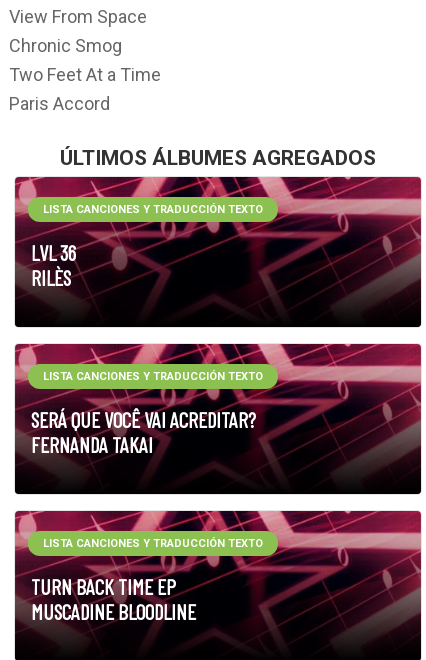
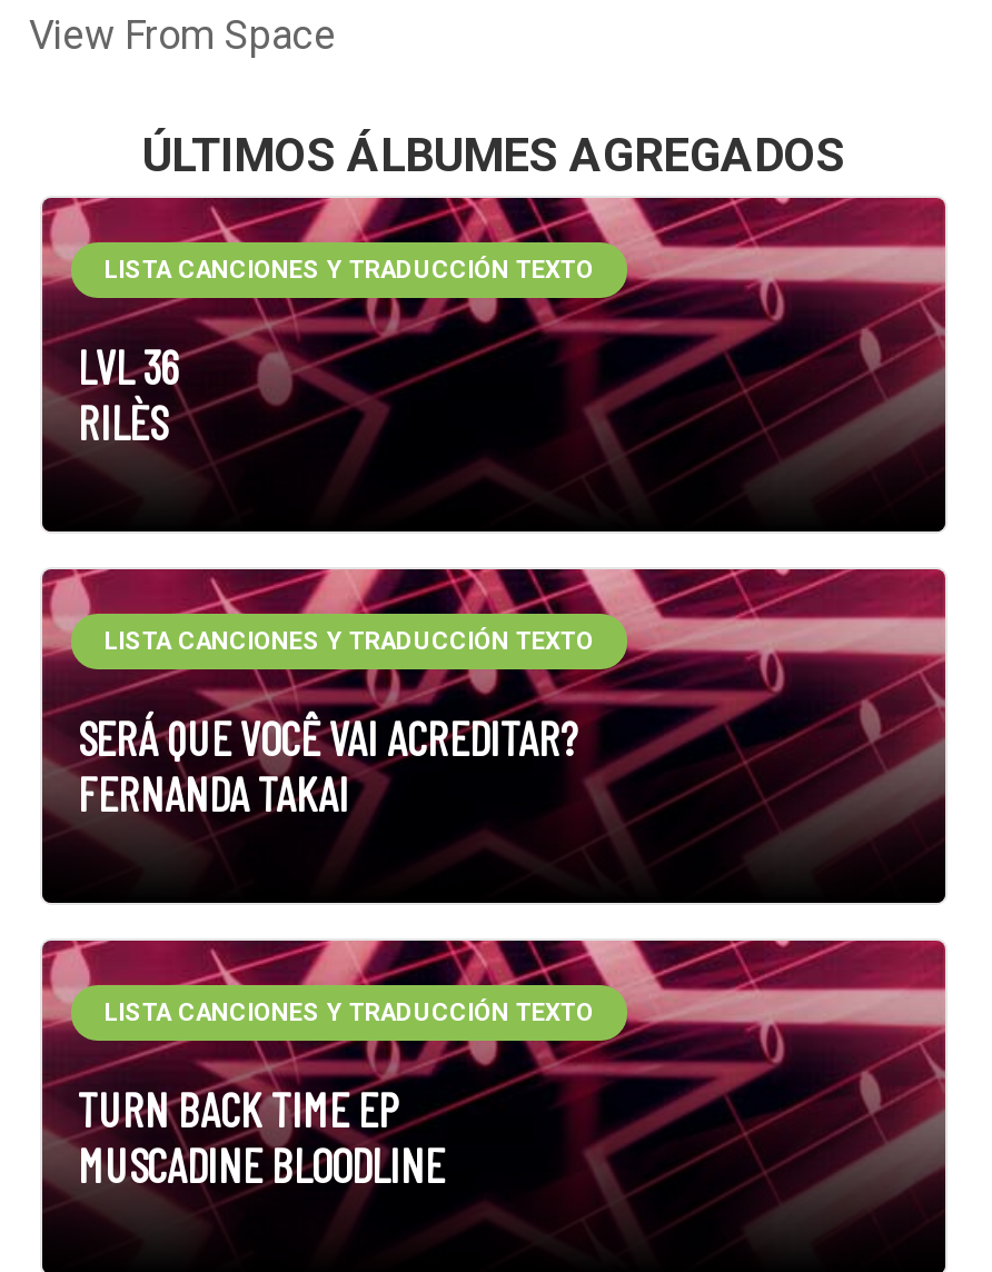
[9,35,161,114] Chronic Smog | Two Feet At a Time | Paris Accord -> none

